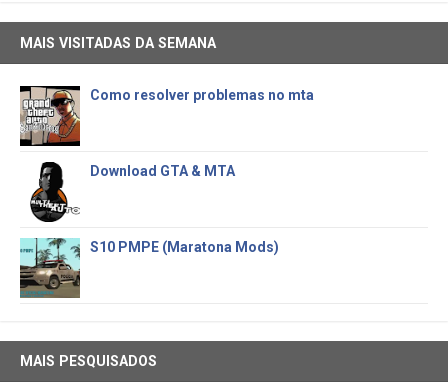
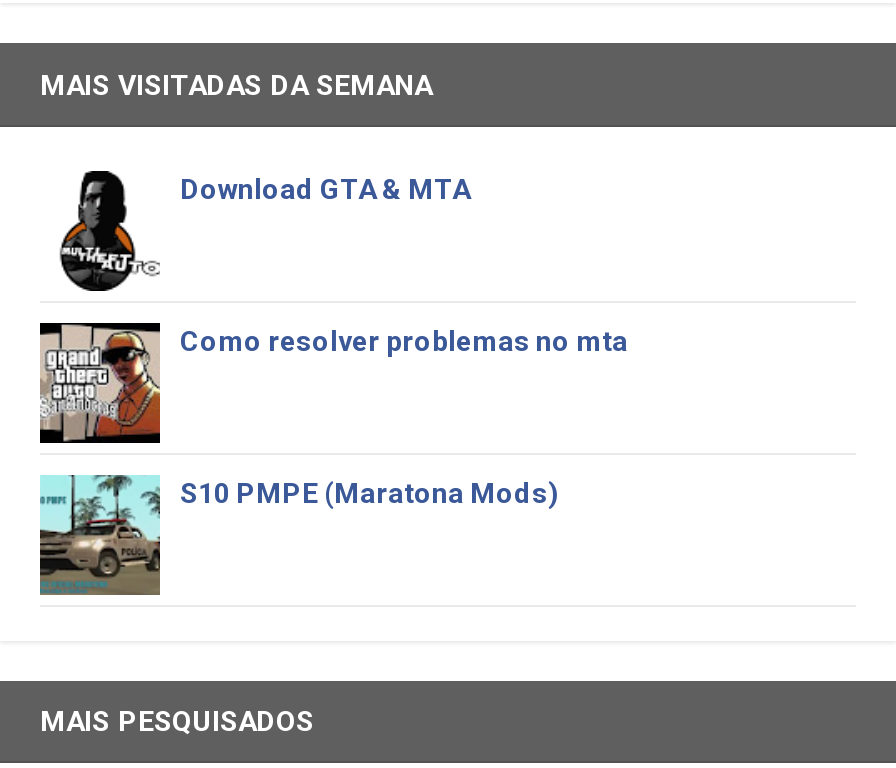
moved [19,86,314,146] -> [38,323,628,443]: [image] | Como resolver problemas no mta
moved [20,162,235,222] -> [40,169,470,293]: [image] | Download GTA & MTA

